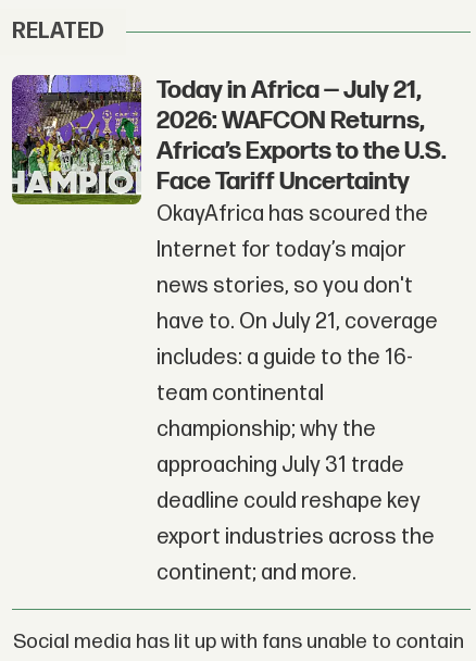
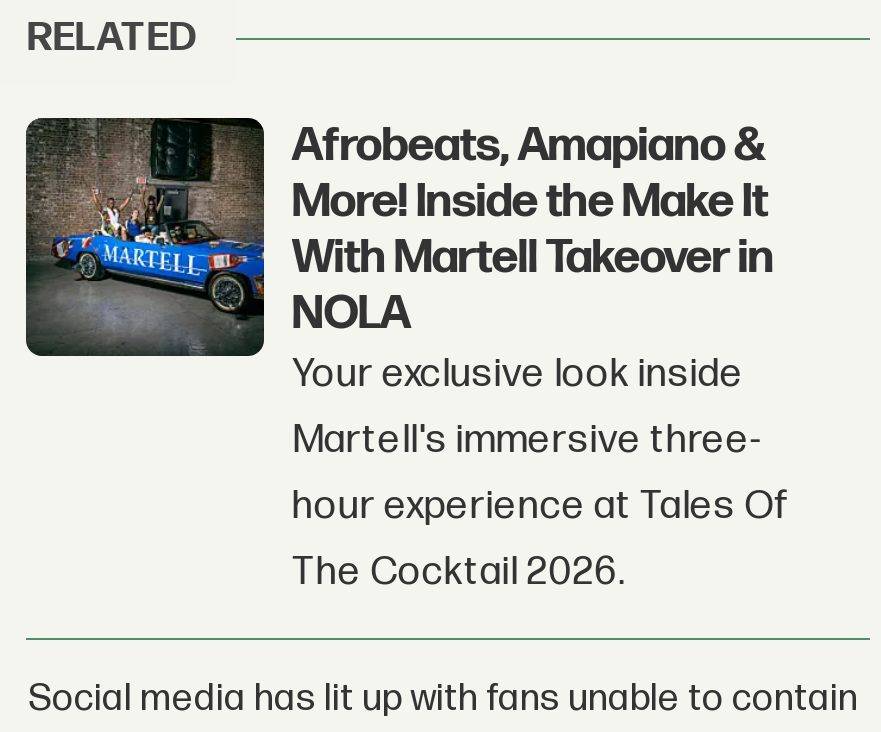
[11,74,447,586] [image] | Today in Africa — July 21, | 2026: WAFCON Returns, | Africa’s Exports to the U.S. | Face Tariff Uncertainty | OkayAfrica has scoured the | Internet for today’s major | news stories, so you don't | have to. On July 21, coverage | includes: a guide to the 16- | team continental | championship; why the | approaching July 31 trade | deadline could reshape key | export industries across the | continent; and more. -> [24,116,790,596] [image] | Afrobeats, Amapiano & | More! Inside the Make It | With Martell Takeover in | NOLA | Your exclusive look inside | Martell's immersive three- | hour experience at Tales Of | The Cocktail 2026.

